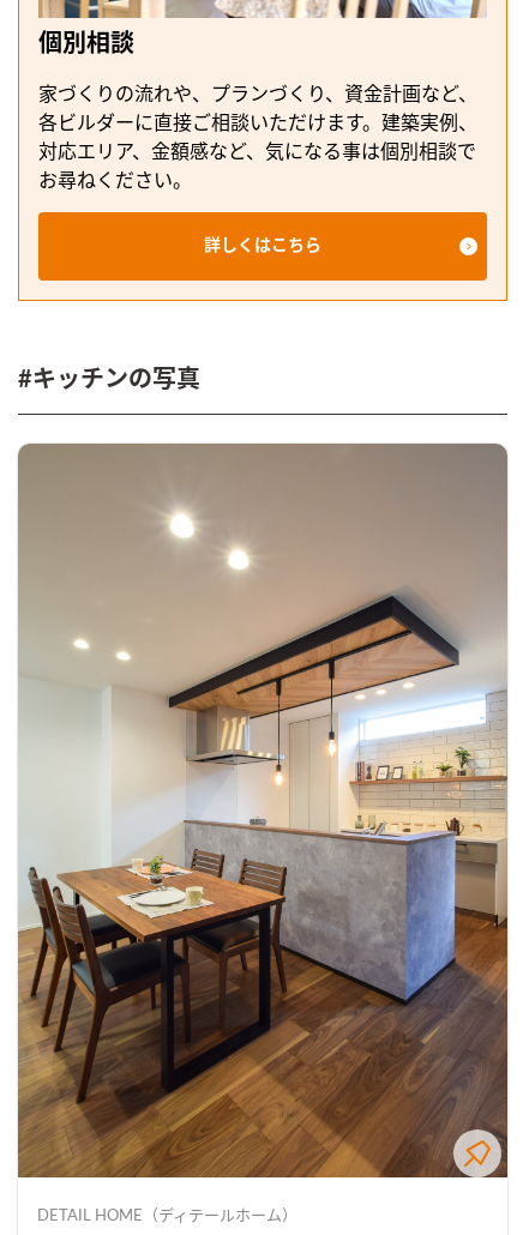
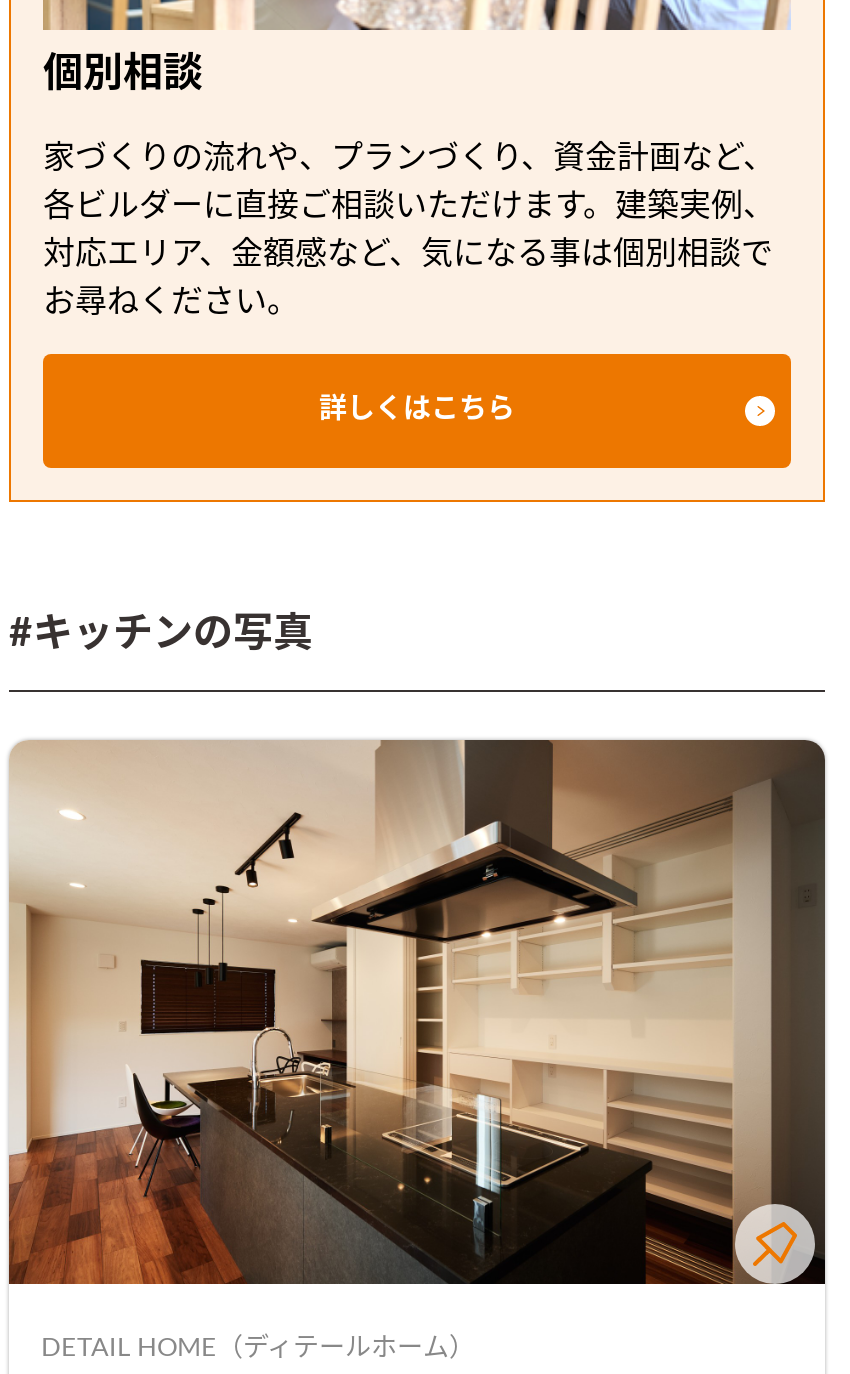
[18,444,509,1179] [image] -> [9,740,827,1286] [image]

